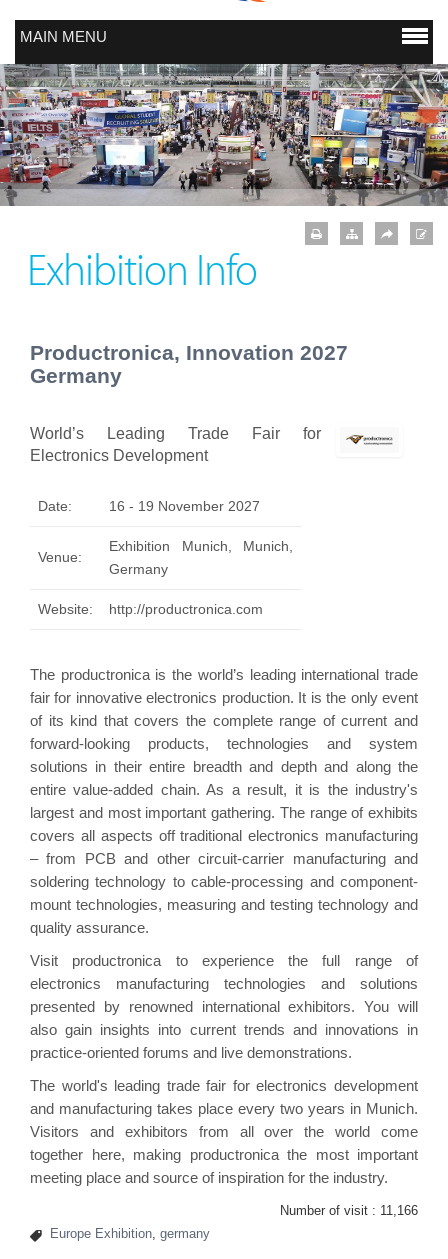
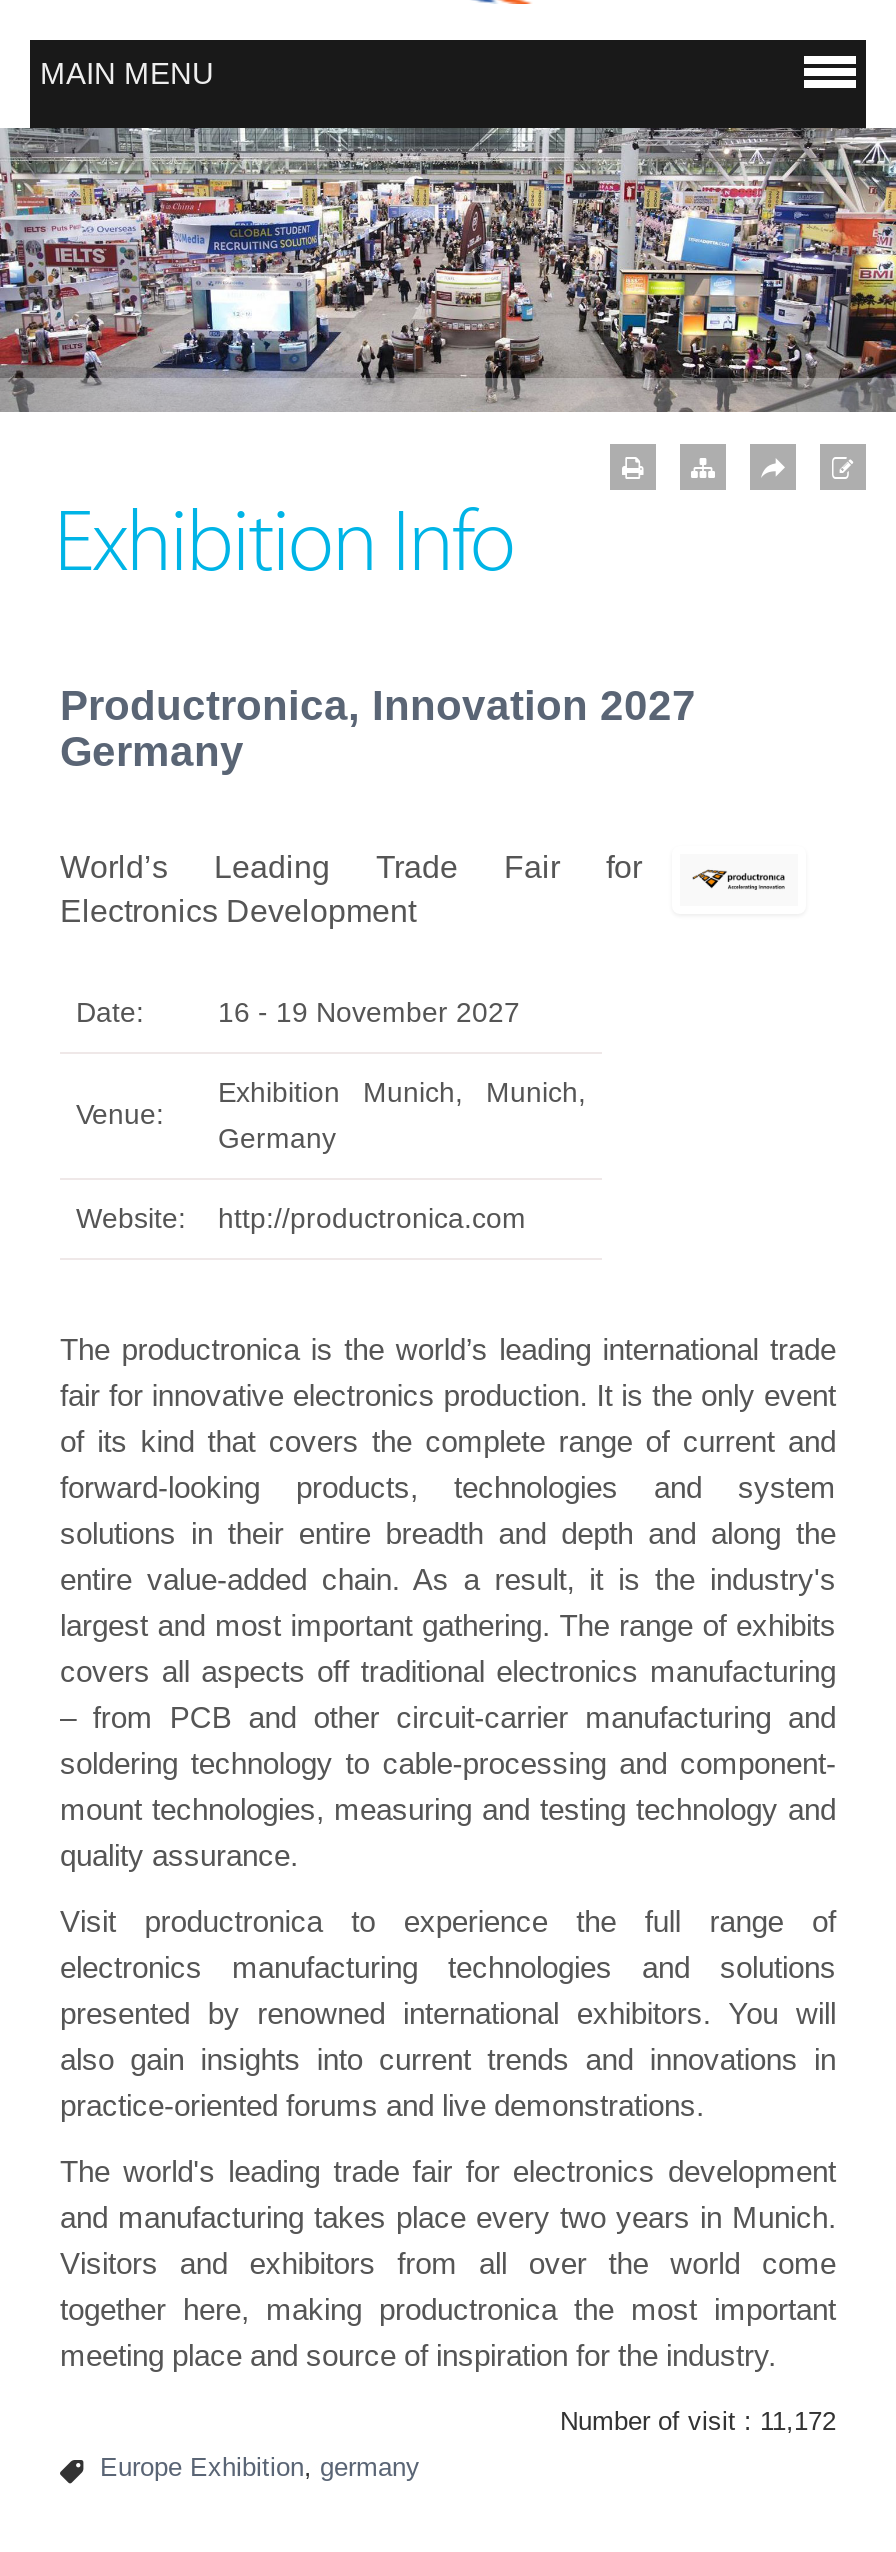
[280,1203,418,1218] Number of visit : 11,166 -> [560,2406,836,2436] Number of visit : 11,172

